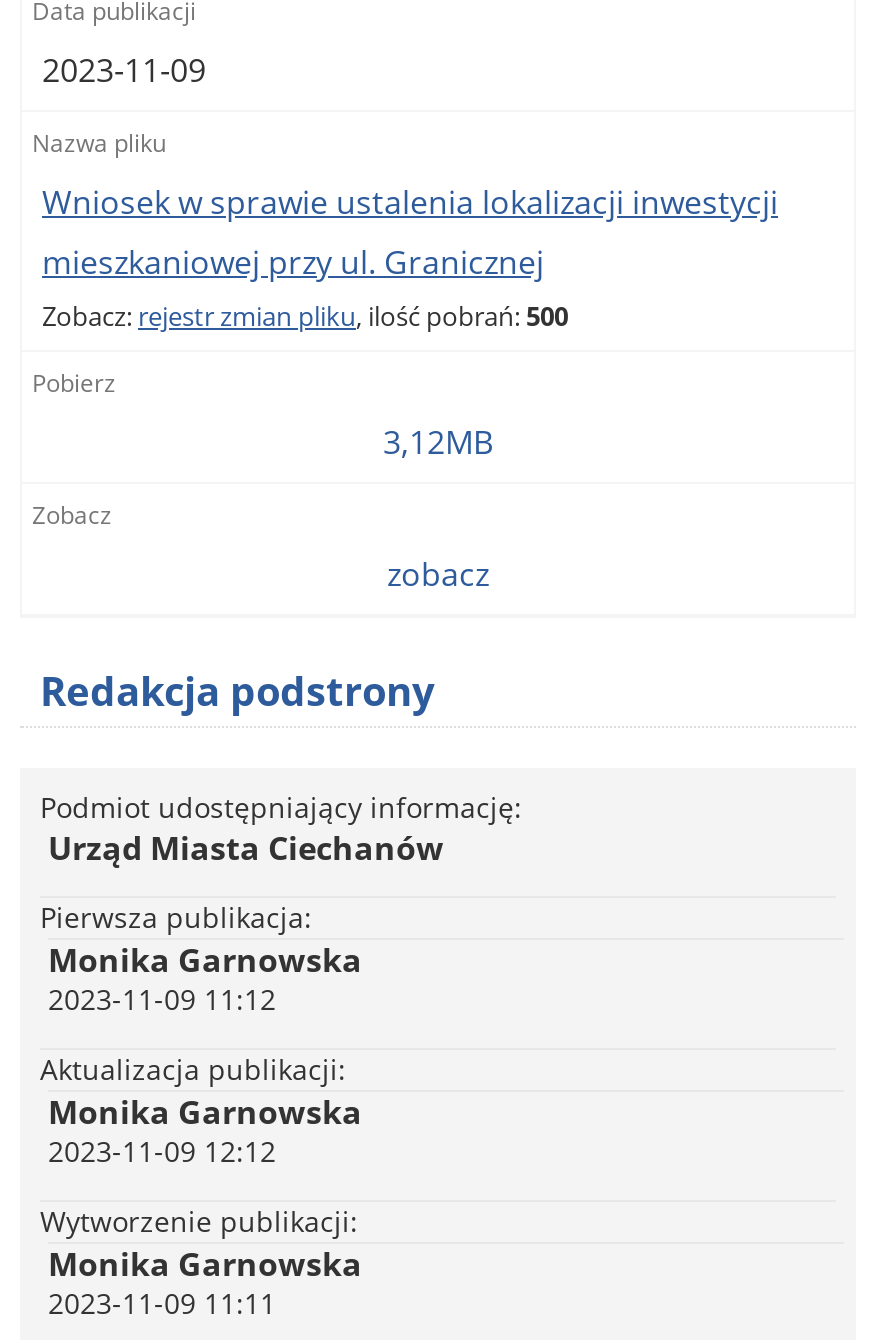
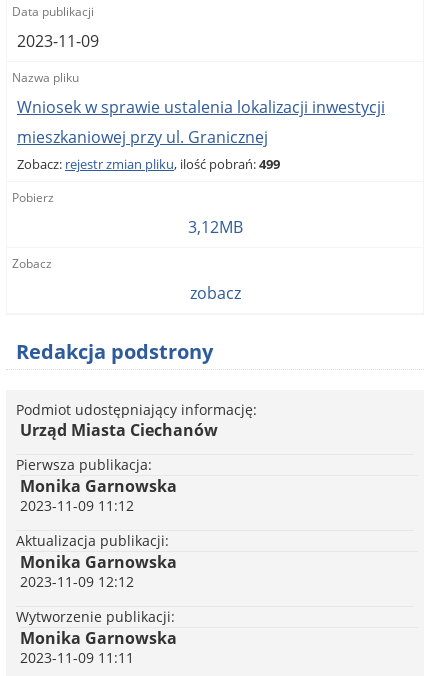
[42,298,568,334] Zobacz: rejestr zmian pliku, ilość pobrań: 500 -> [17,155,280,173] Zobacz: rejestr zmian pliku, ilość pobrań: 499

